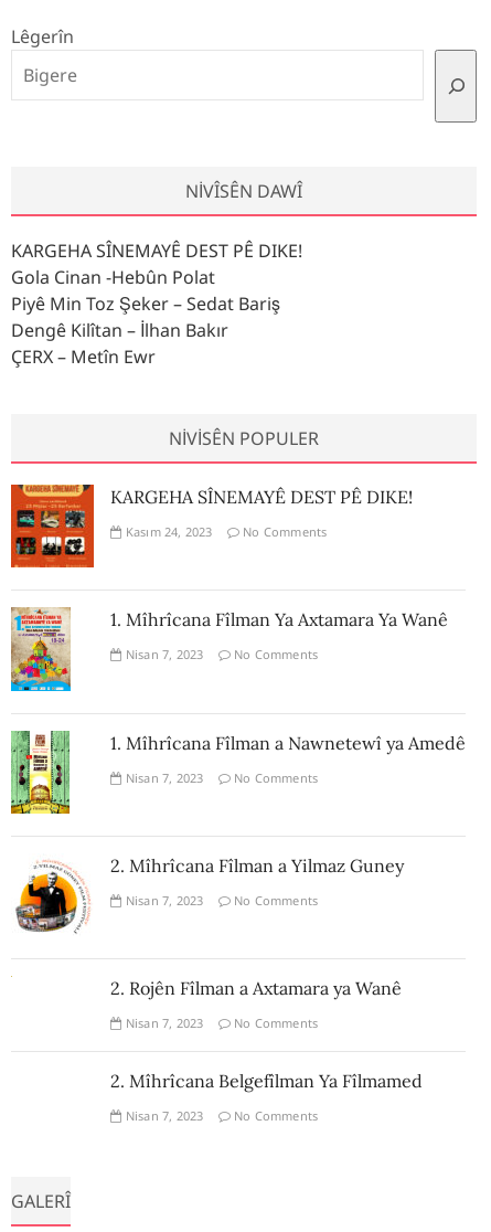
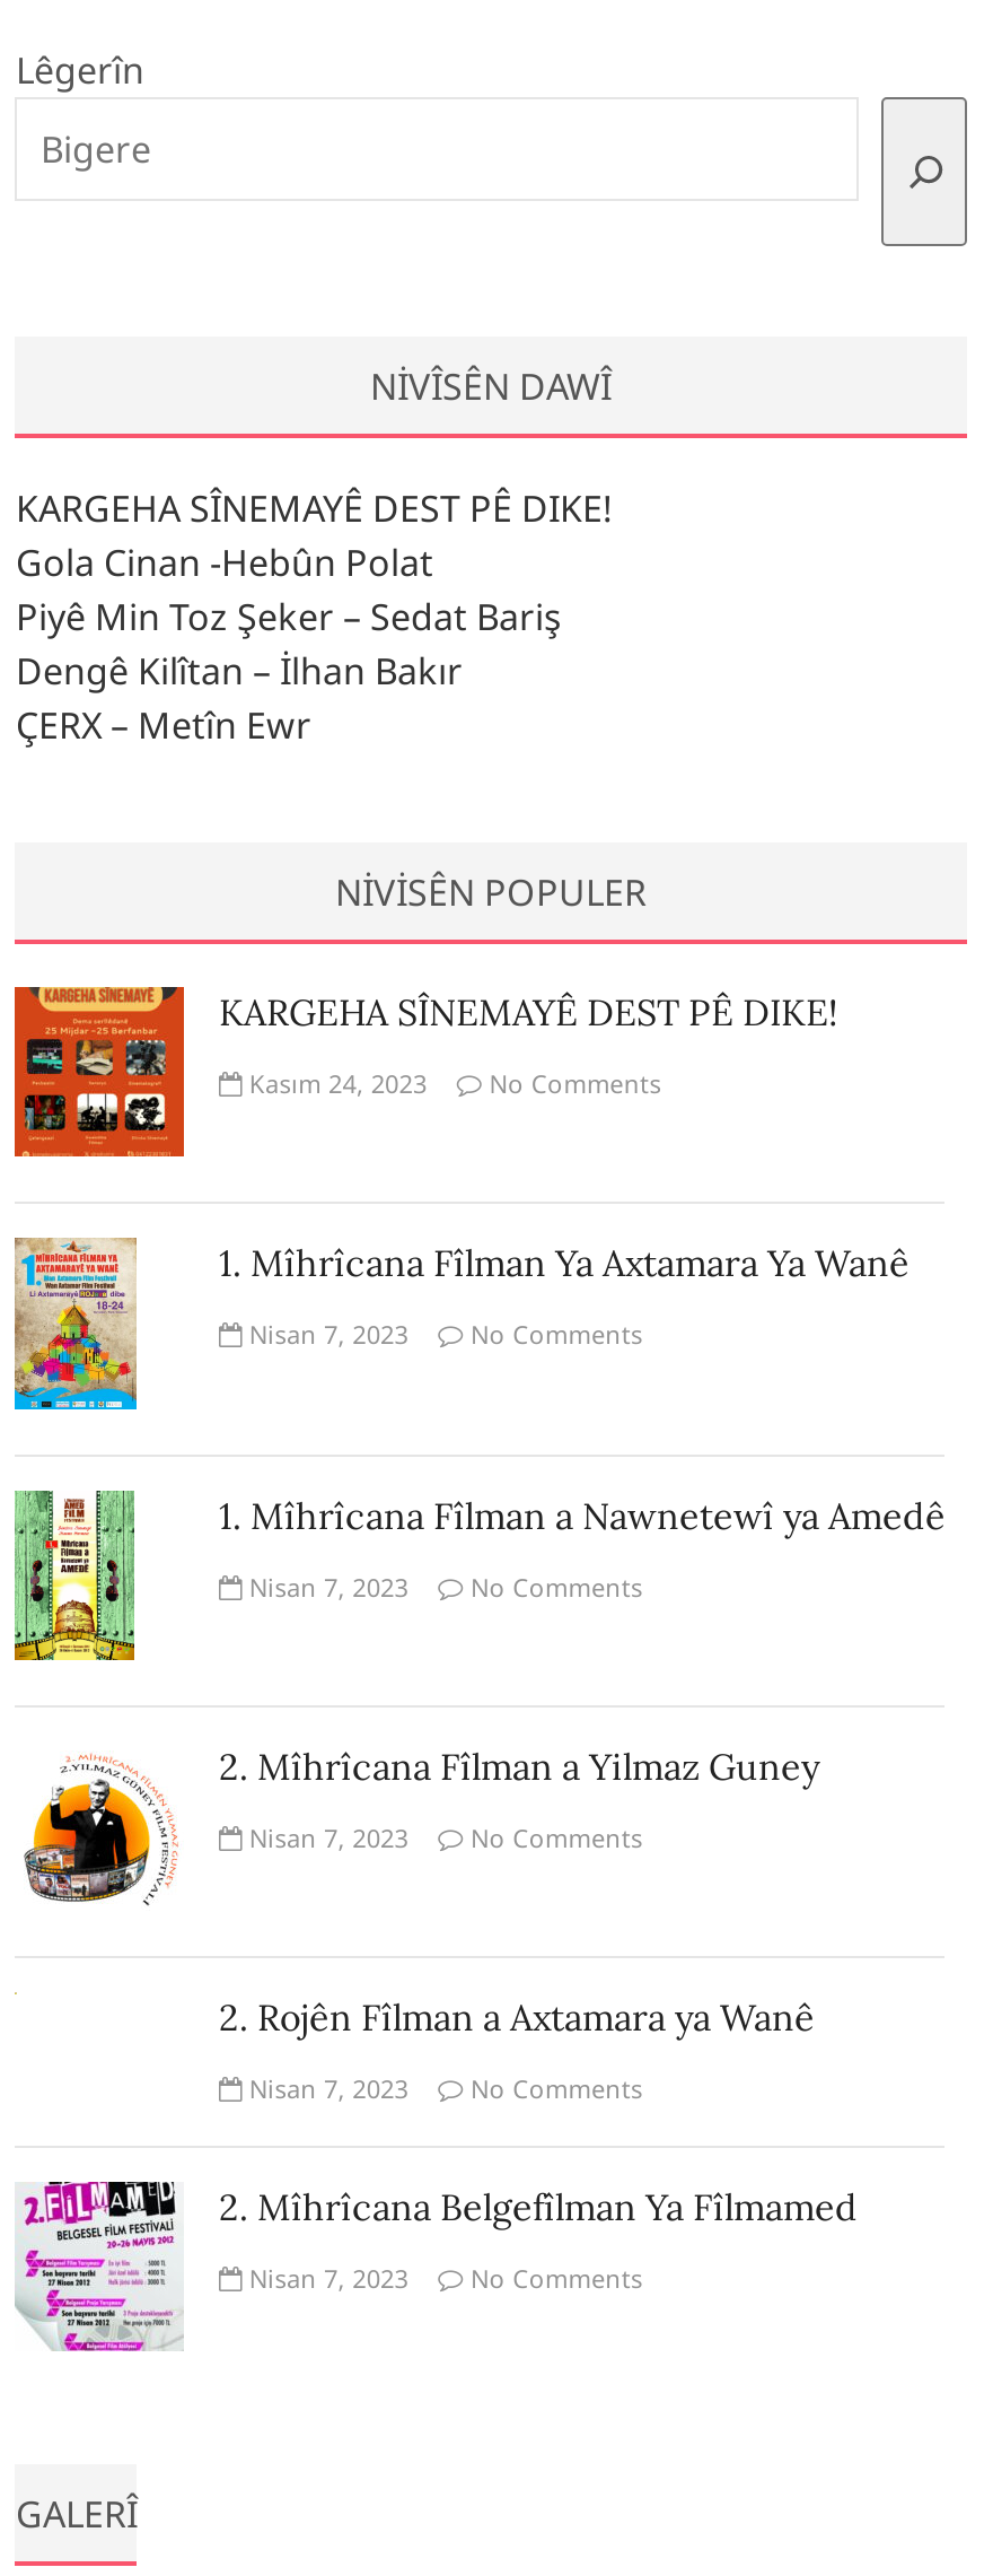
none -> [15,2180,184,2354] [image]

